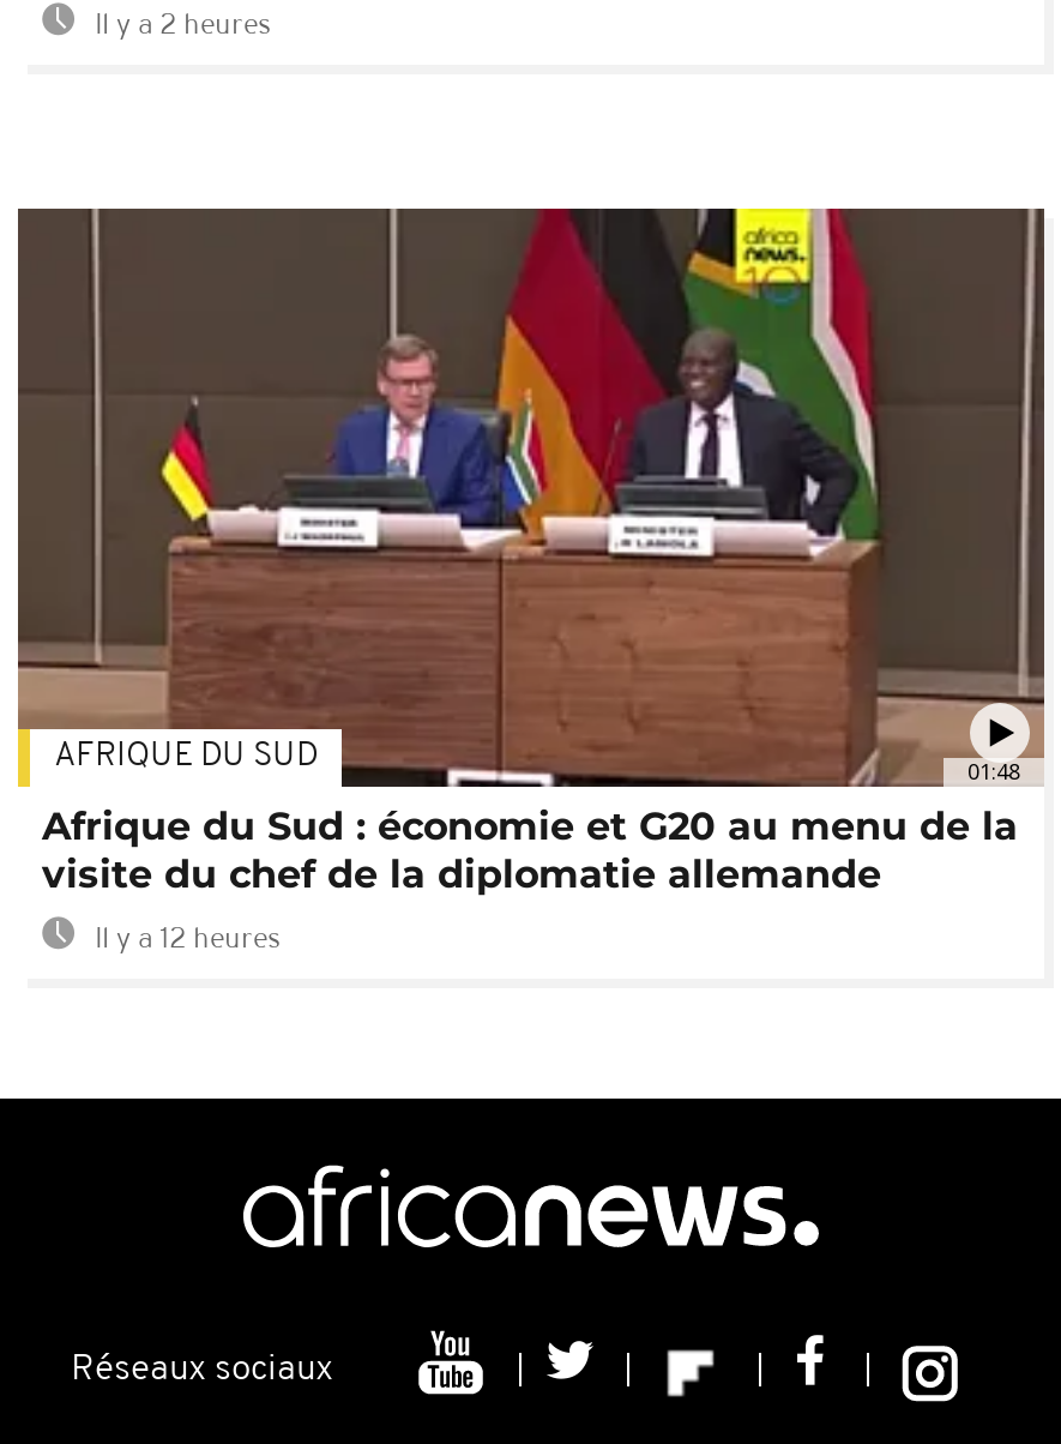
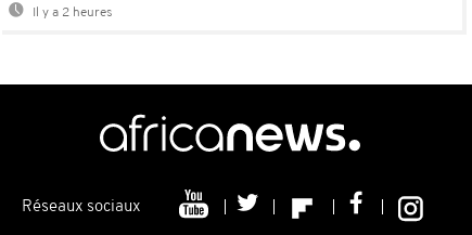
[16,206,1047,955] [image] | 01:48 | AFRIQUE DU SUD | Afrique du Sud : économie et G20 au menu de la | visite du chef de la diplomatie allemande | Il y a 12 heures -> none

